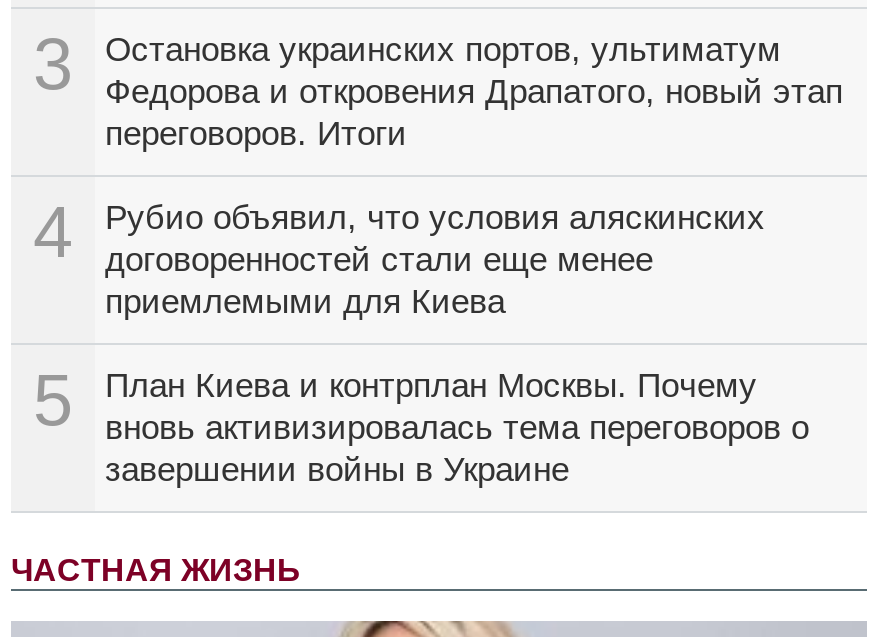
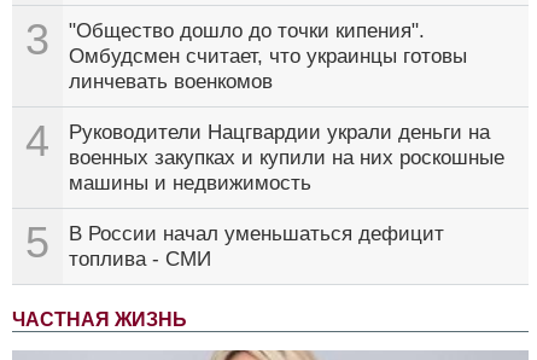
[105,30,843,152] Остановка украинских портов, ультиматум | Федорова и откровения Драпатого, новый этап | переговоров. Итоги -> [69,19,467,92] "Общество дошло до точки кипения". | Омбудсмен считает, что украинцы готовы | линчевать военкомов
[105,198,765,320] Рубио объявил, что условия аляскинских | договоренностей стали еще менее | приемлемыми для Киева -> [69,120,504,194] Руководители Нацгвардии украли деньги на | военных закупках и купили на них роскошные | машины и недвижимость
[105,366,809,488] План Киева и контрплан Москвы. Почему | вновь активизировалась тема переговоров о | завершении войны в Украине -> [69,222,444,270] В России начал уменьшаться дефицит | топлива - СМИ

